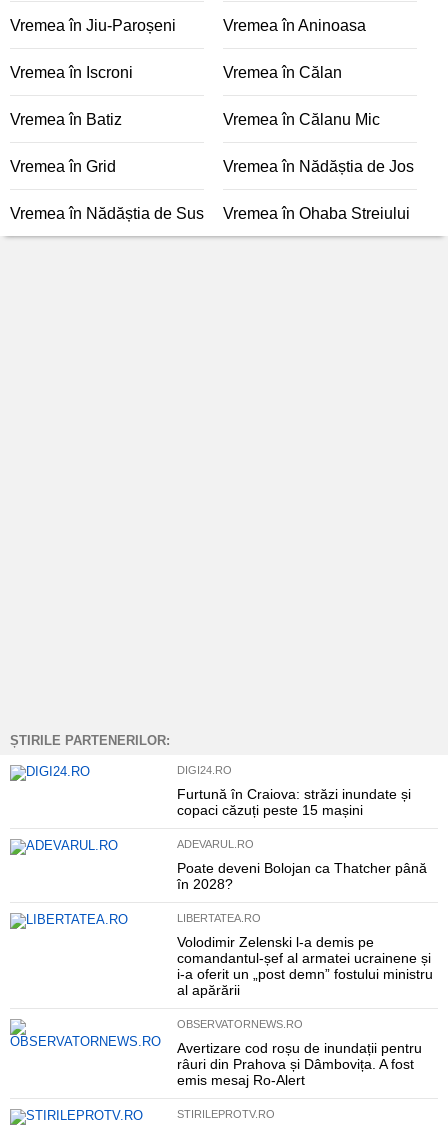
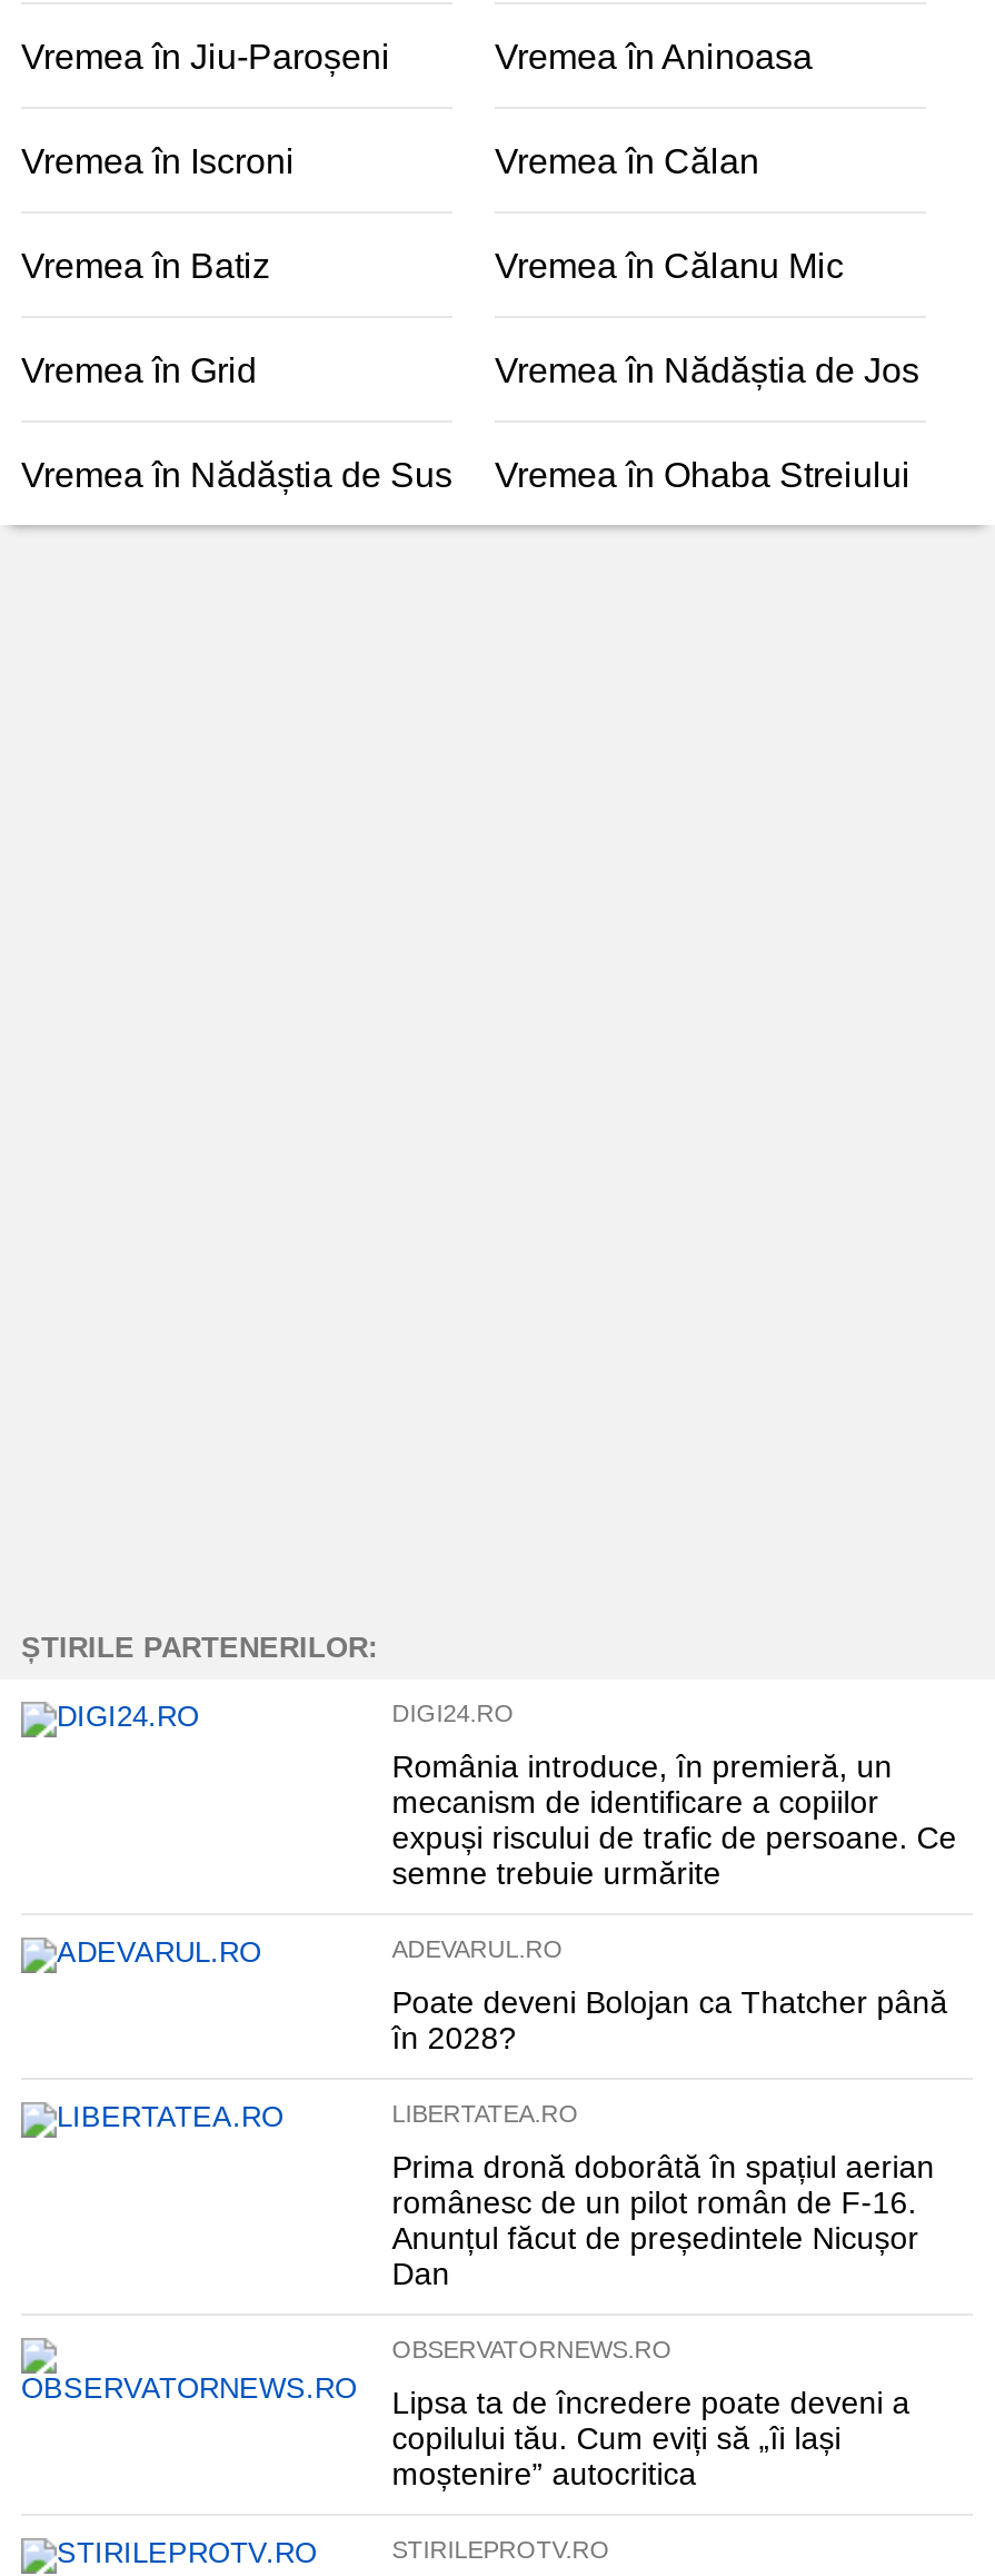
[177,786,411,818] Furtună în Craiova: străzi inundate și | copaci căzuți peste 15 mașini -> [392,1748,957,1891] România introduce, în premieră, un | mecanism de identificare a copiilor | expuși riscului de trafic de persoane. Ce | semne trebuie urmărite
[177,934,433,998] Volodimir Zelenski l-a demis pe | comandantul-șef al armatei ucrainene și | i-a oferit un „post demn” fostului ministru | al apărării -> [392,2149,935,2291] Prima dronă doborâtă în spațiul aerian | românesc de un pilot român de F-16. | Anunțul făcut de președintele Nicușor | Dan
[177,1040,422,1088] Avertizare cod roșu de inundații pentru | râuri din Prahova și Dâmbovița. A fost | emis mesaj Ro-Alert -> [392,2385,910,2491] Lipsa ta de încredere poate deveni a | copilului tău. Cum eviți să „îi lași | moștenire” autocritica

